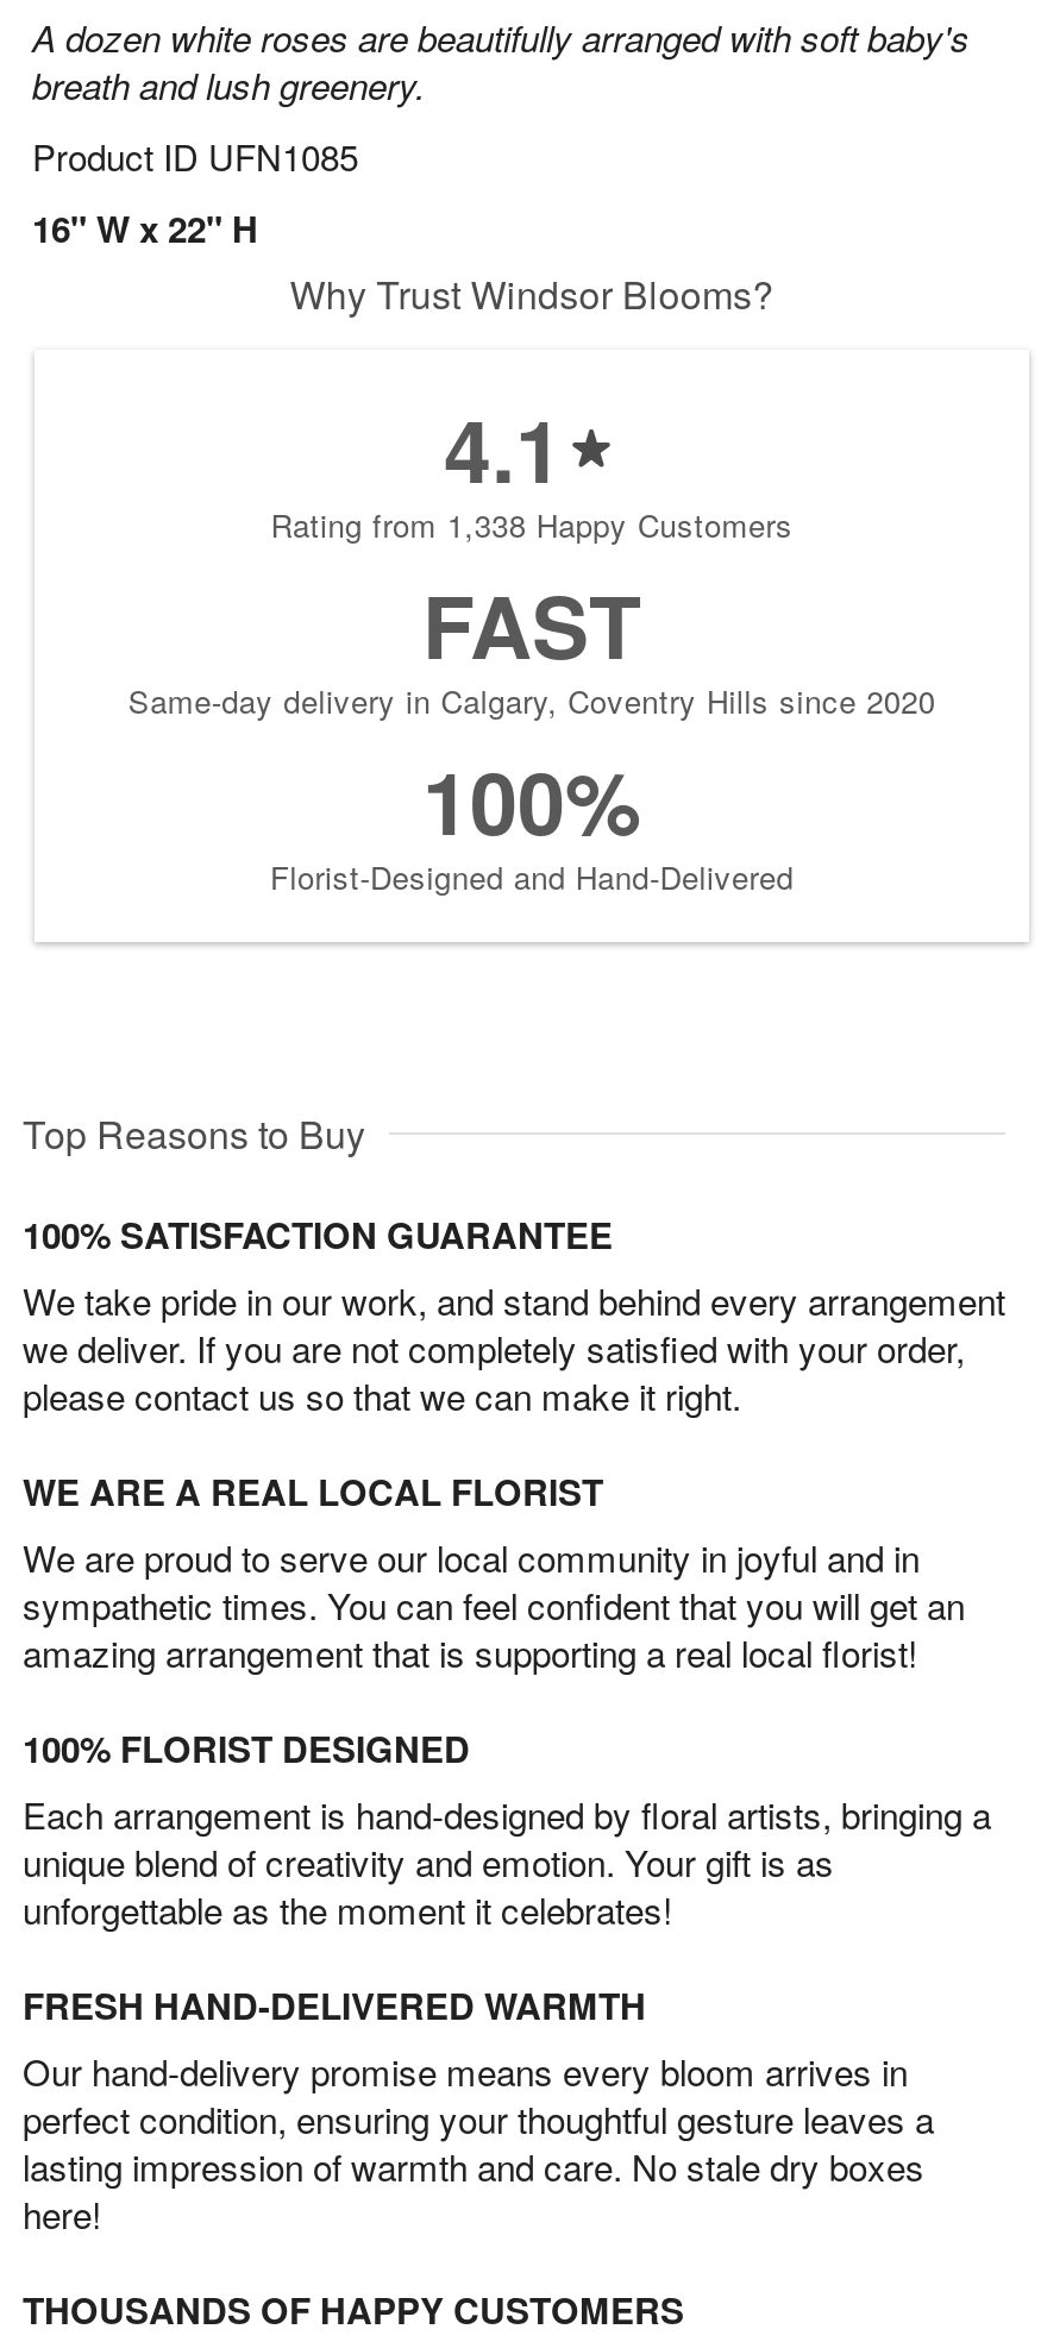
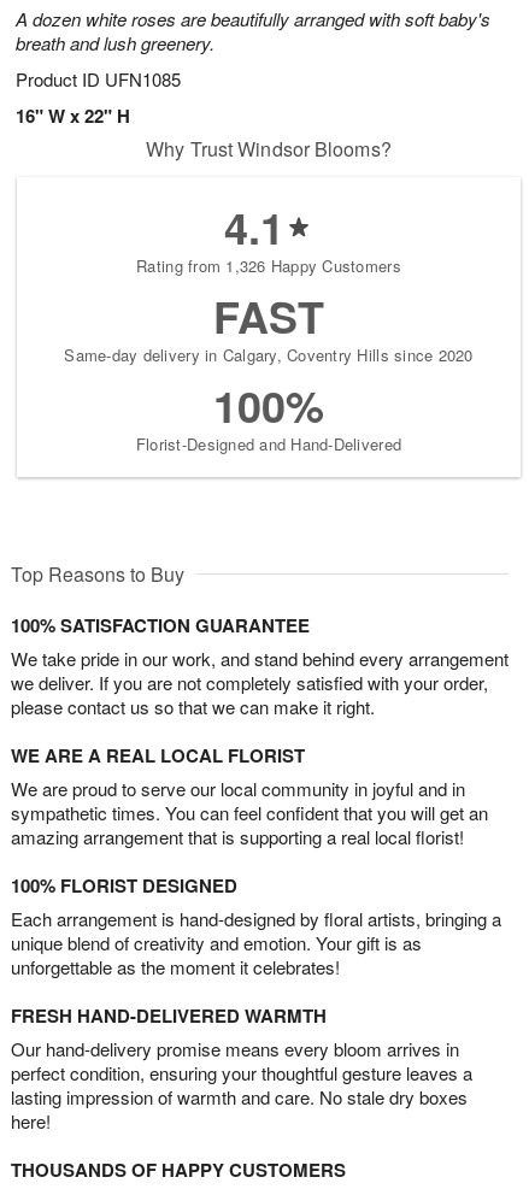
[271,503,793,548] Rating from 1,338 Happy Customers -> [136,255,401,278] Rating from 1,326 Happy Customers

